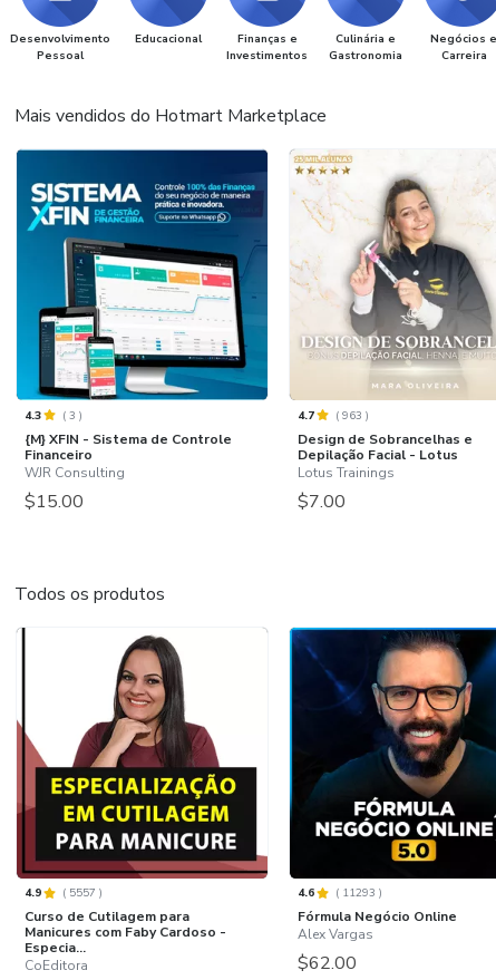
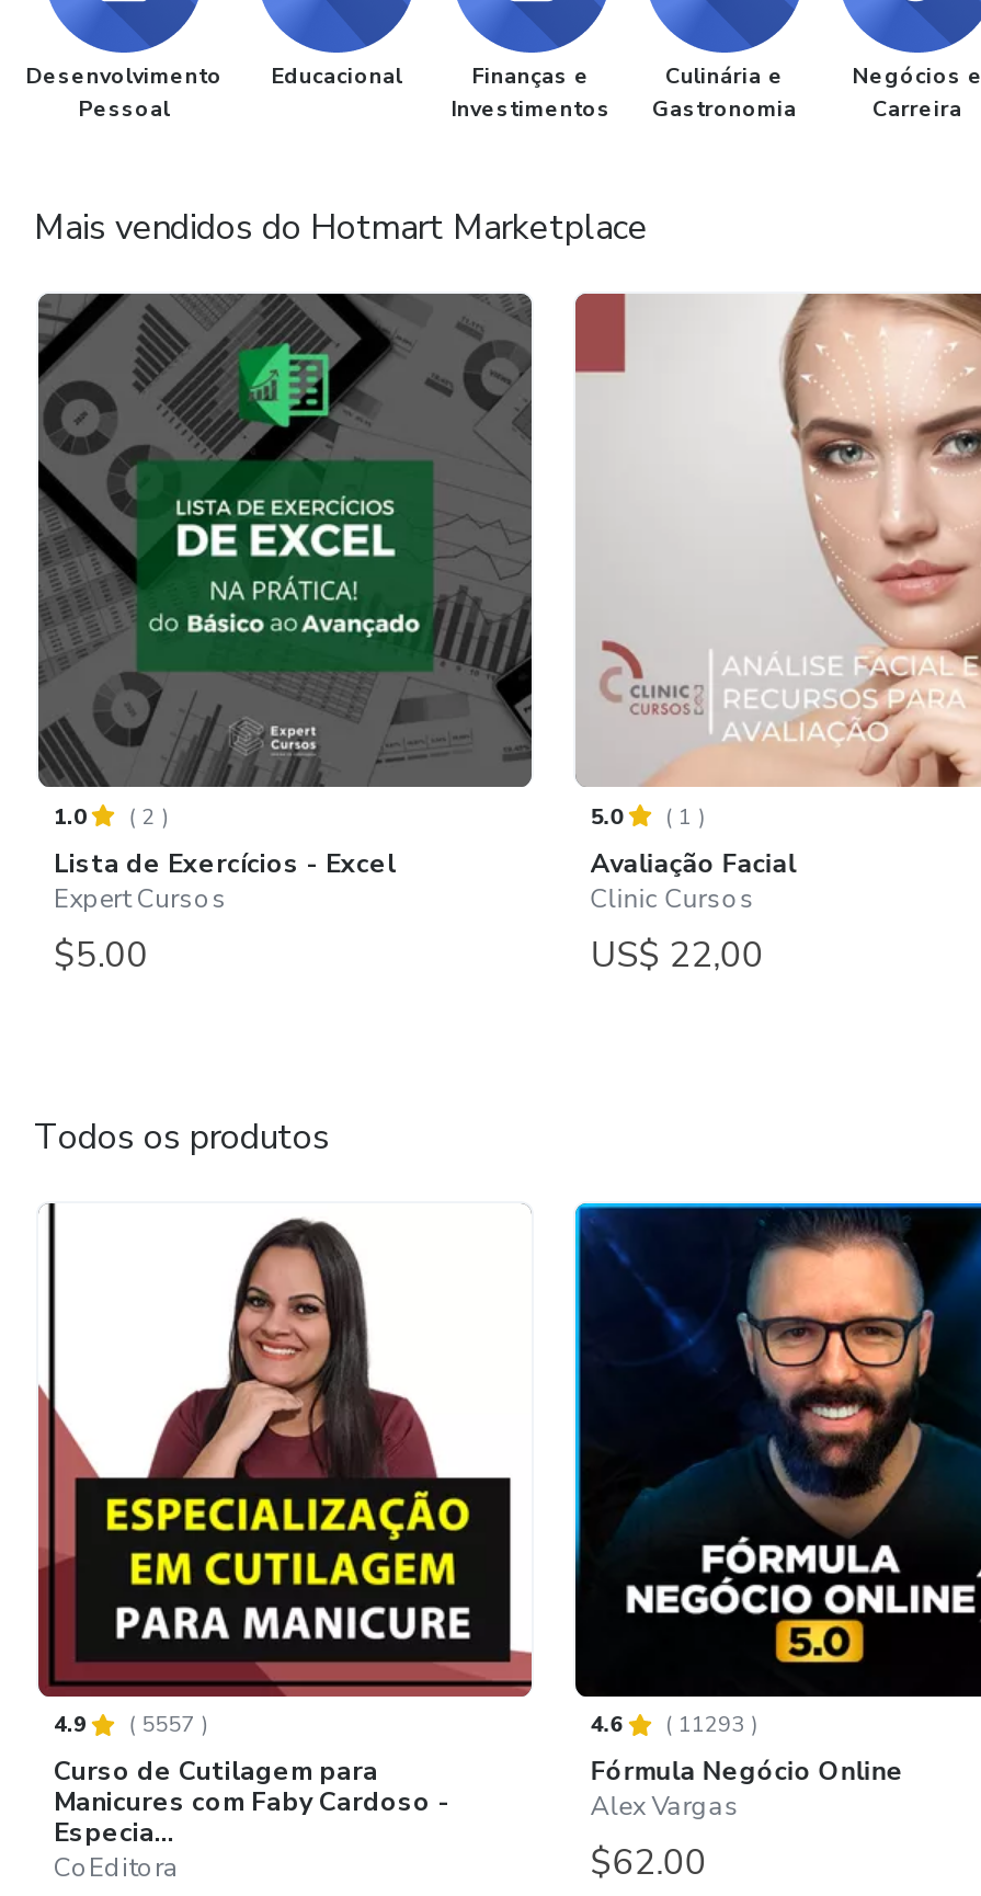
[16,148,269,514] [image] | 4.3 | (3) | {M} XFIN - Sistema de Controle | Financeiro | WJR Consulting | $15.00 -> [36,292,534,979] [image] | 1.0 | (2) | Lista de Exercícios - Excel | Expert Cursos | $5.00
[290,154,493,514] [image] | 4.7 | (963) | Design de Sobrancelhas e | Depilação Facial - Lotus | Lotus Trainings | $7.00 -> [573,292,974,979] [image] | 5.0 | (1) | Avaliação Facial | Clinic Cursos | US$ 22,00

